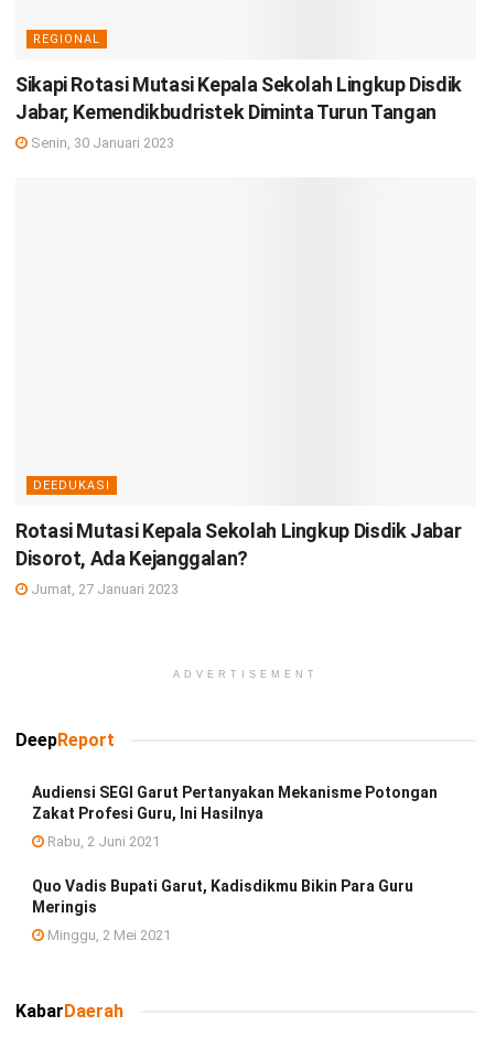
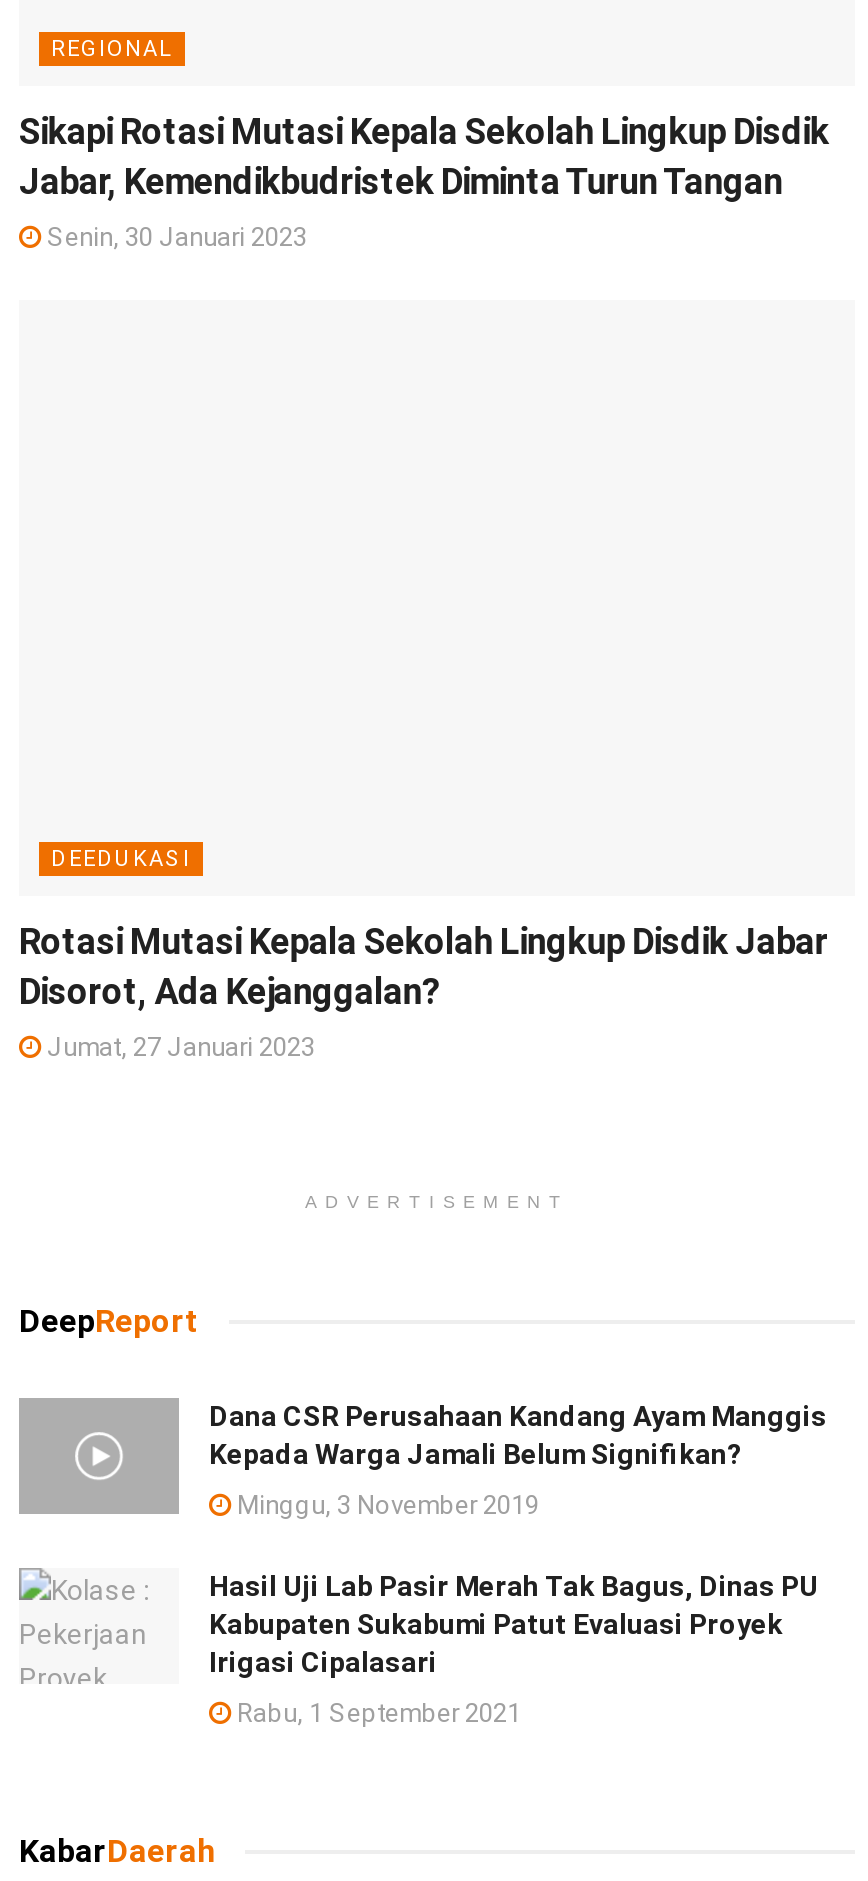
[32,784,438,823] Audiensi SEGI Garut Pertanyakan Mekanisme Potongan | Zakat Profesi Guru, Ini Hasilnya -> [209,1401,827,1471] Dana CSR Perusahaan Kandang Ayam Manggis | Kepada Warga Jamali Belum Signifikan?
[44,834,160,850] Rabu, 2 Juni 2021 -> [231,1491,539,1521] Minggu, 3 November 2019
[32,878,413,916] Quo Vadis Bupati Garut, Kadisdikmu Bikin Para Guru | Meringis -> [209,1571,819,1679] Hasil Uji Lab Pasir Merah Tak Bagus, Dinas PU | Kabupaten Sukabumi Patut Evaluasi Proyek | Irigasi Cipalasari
[44,927,171,944] Minggu, 2 Mei 2021 -> [231,1699,521,1729] Rabu, 1 September 2021

